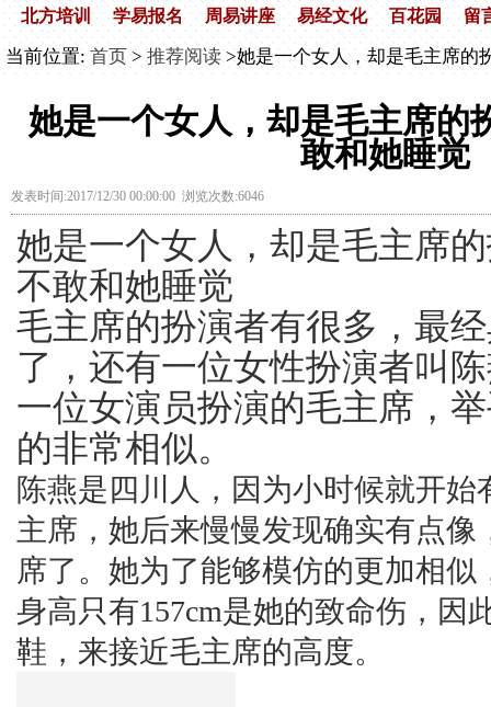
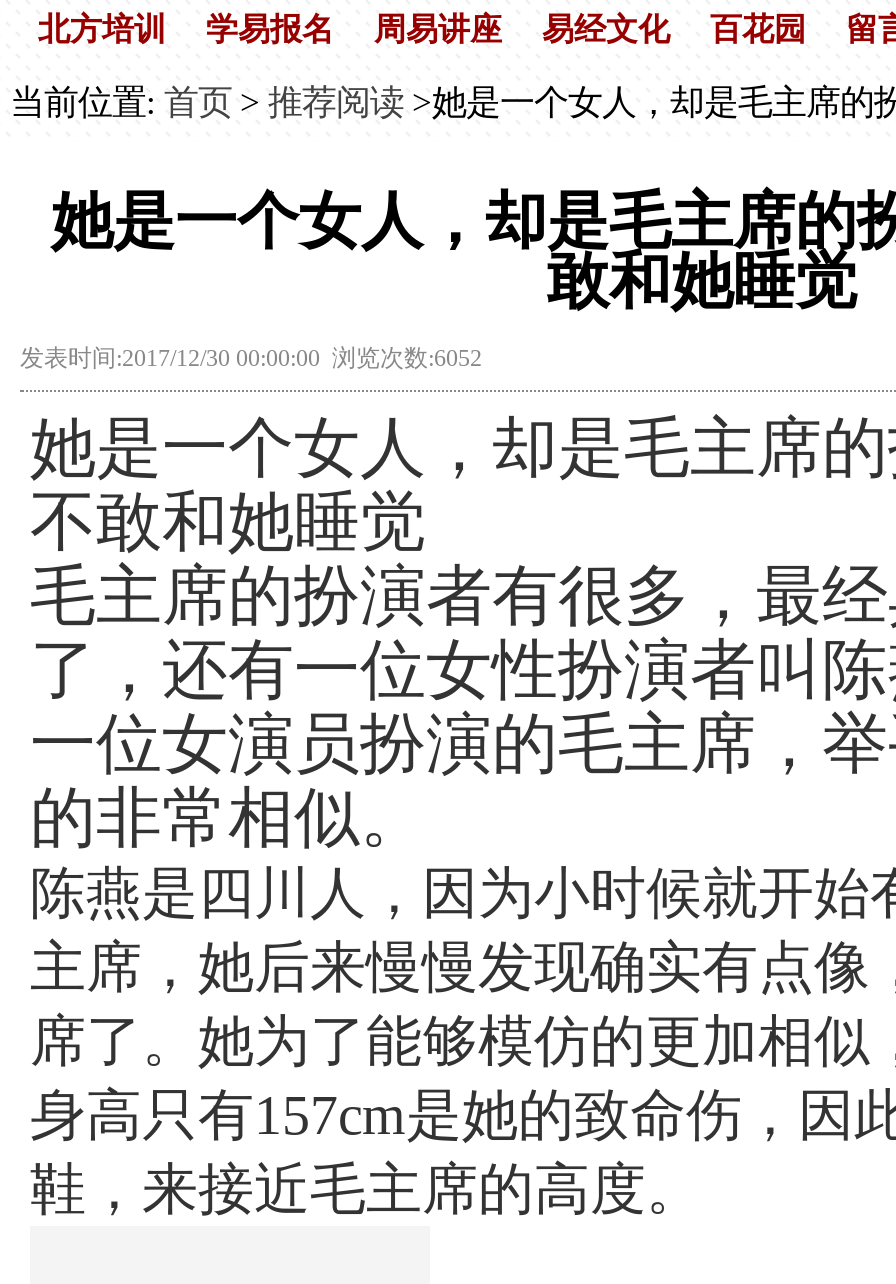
[11,189,271,204] 发表时间:2017/12/30 00:00:00 浏览次数:6046 -> [20,344,494,372] 发表时间:2017/12/30 00:00:00 浏览次数:6052

